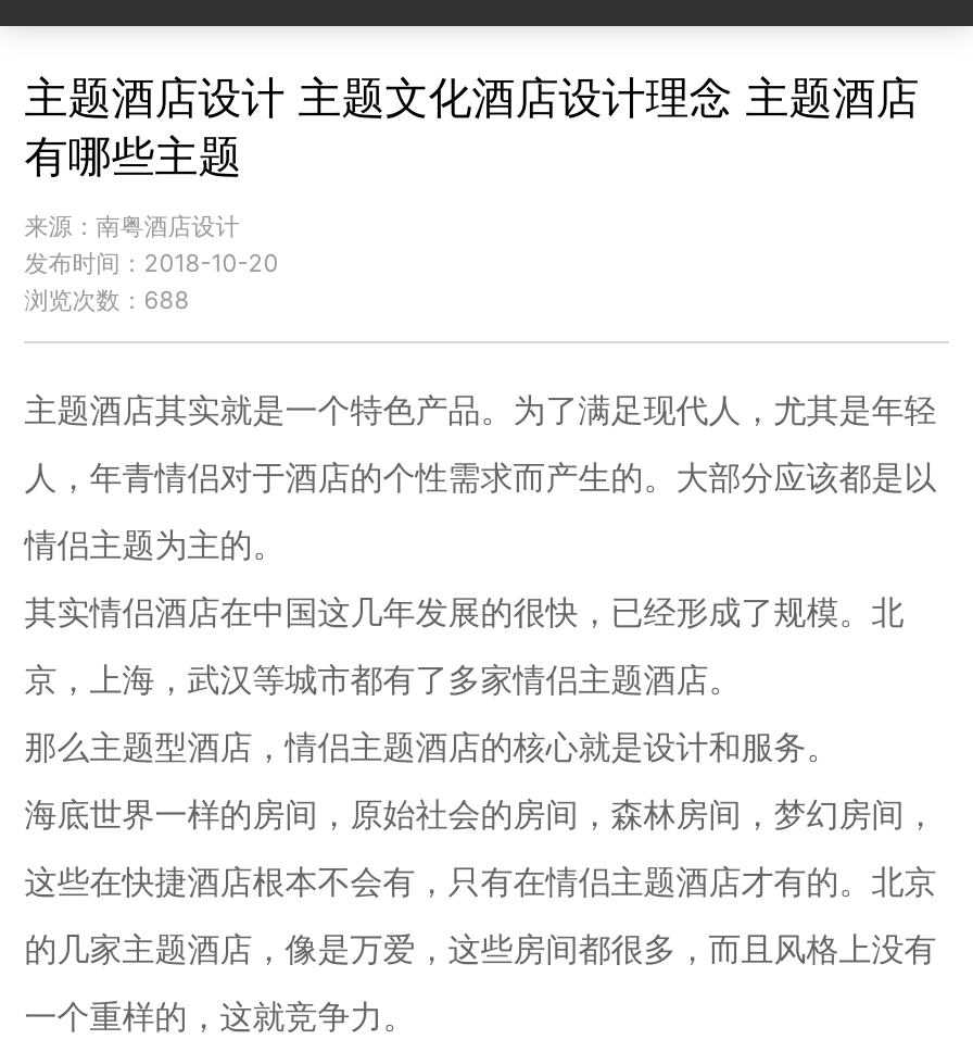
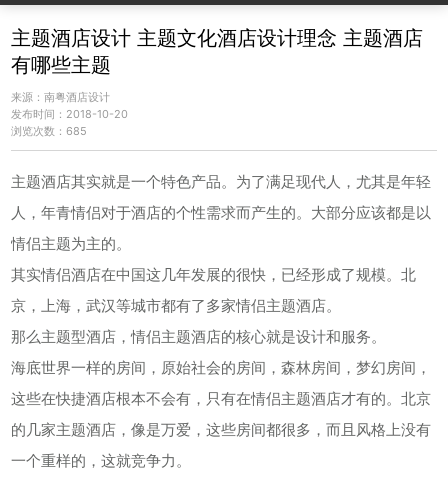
[24,285,189,315] 浏览次数：688 -> [11,124,87,138] 浏览次数：685

